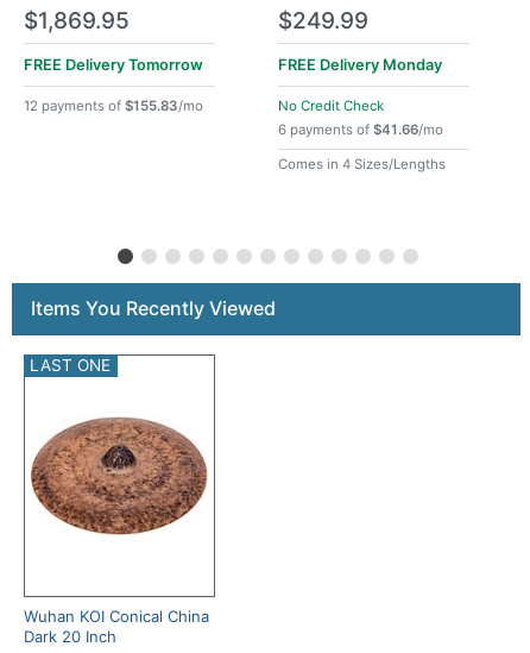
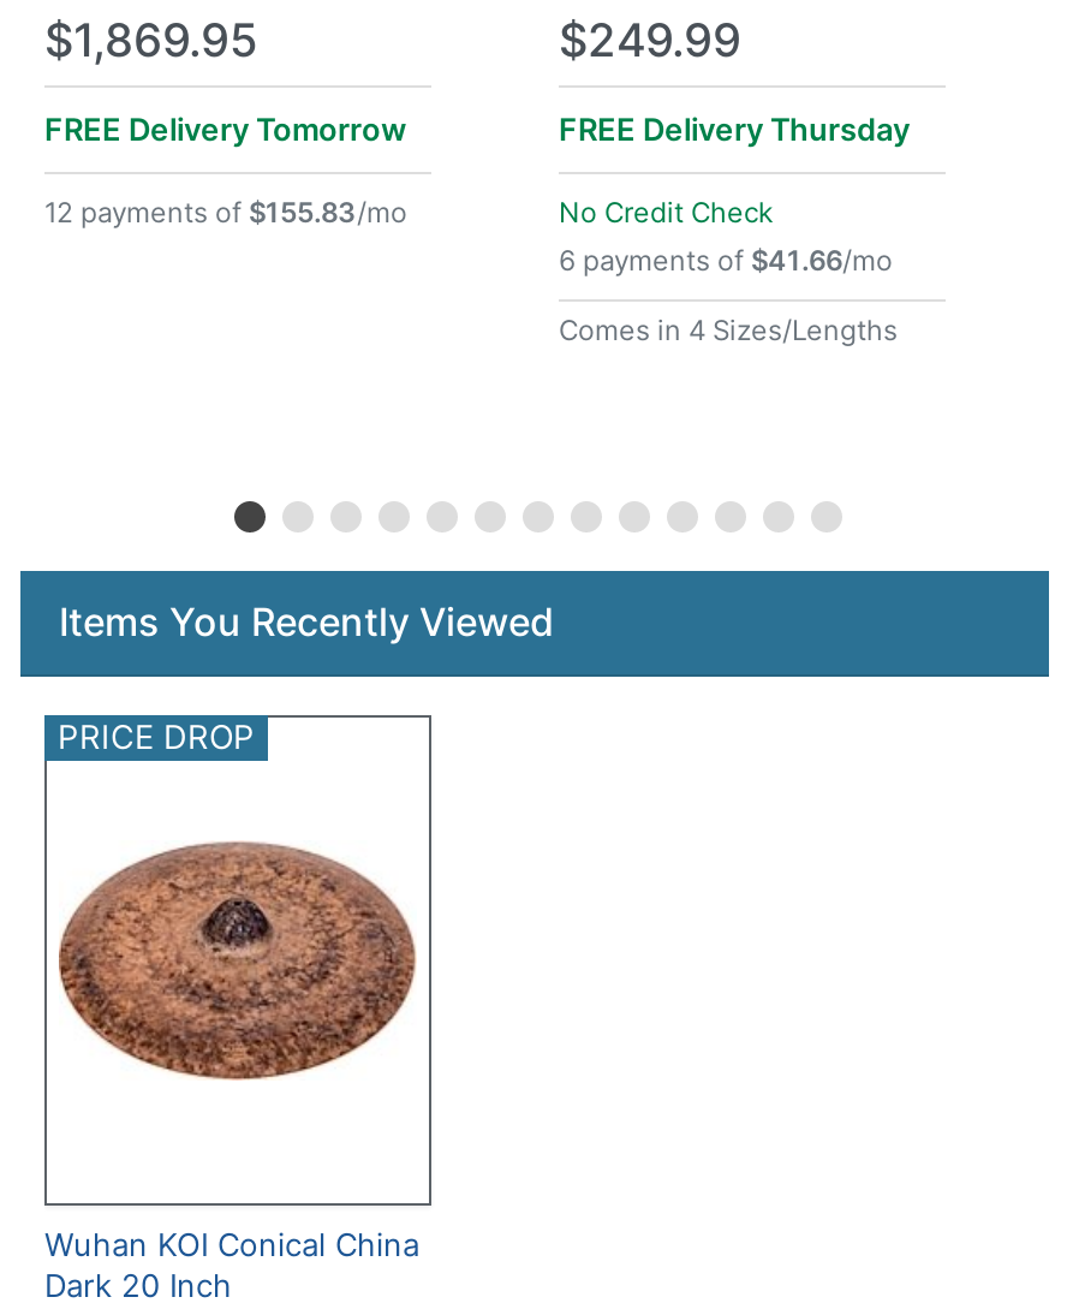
[278,55,442,73] FREE Delivery Monday -> [559,111,910,147] FREE Delivery Thursday
[30,356,111,375] LAST ONE -> [57,718,254,756] PRICE DROP

